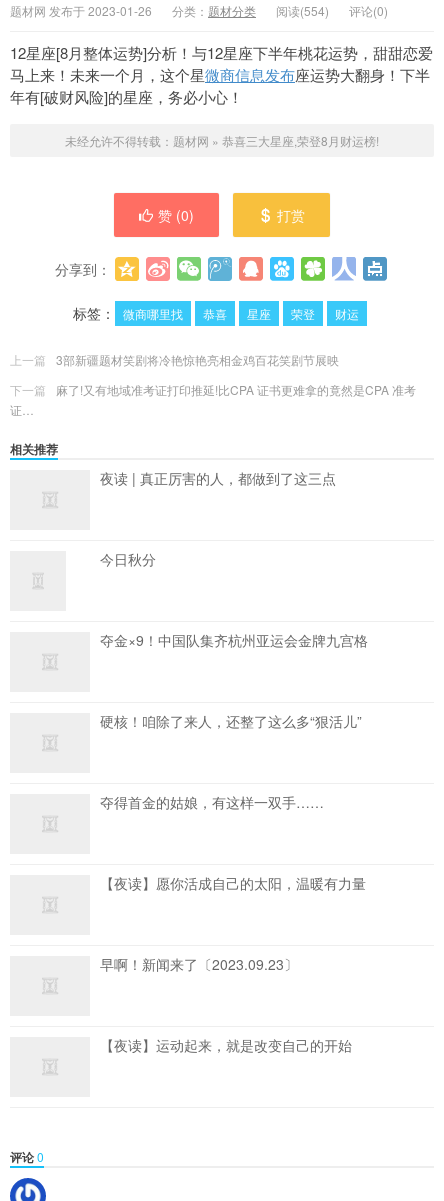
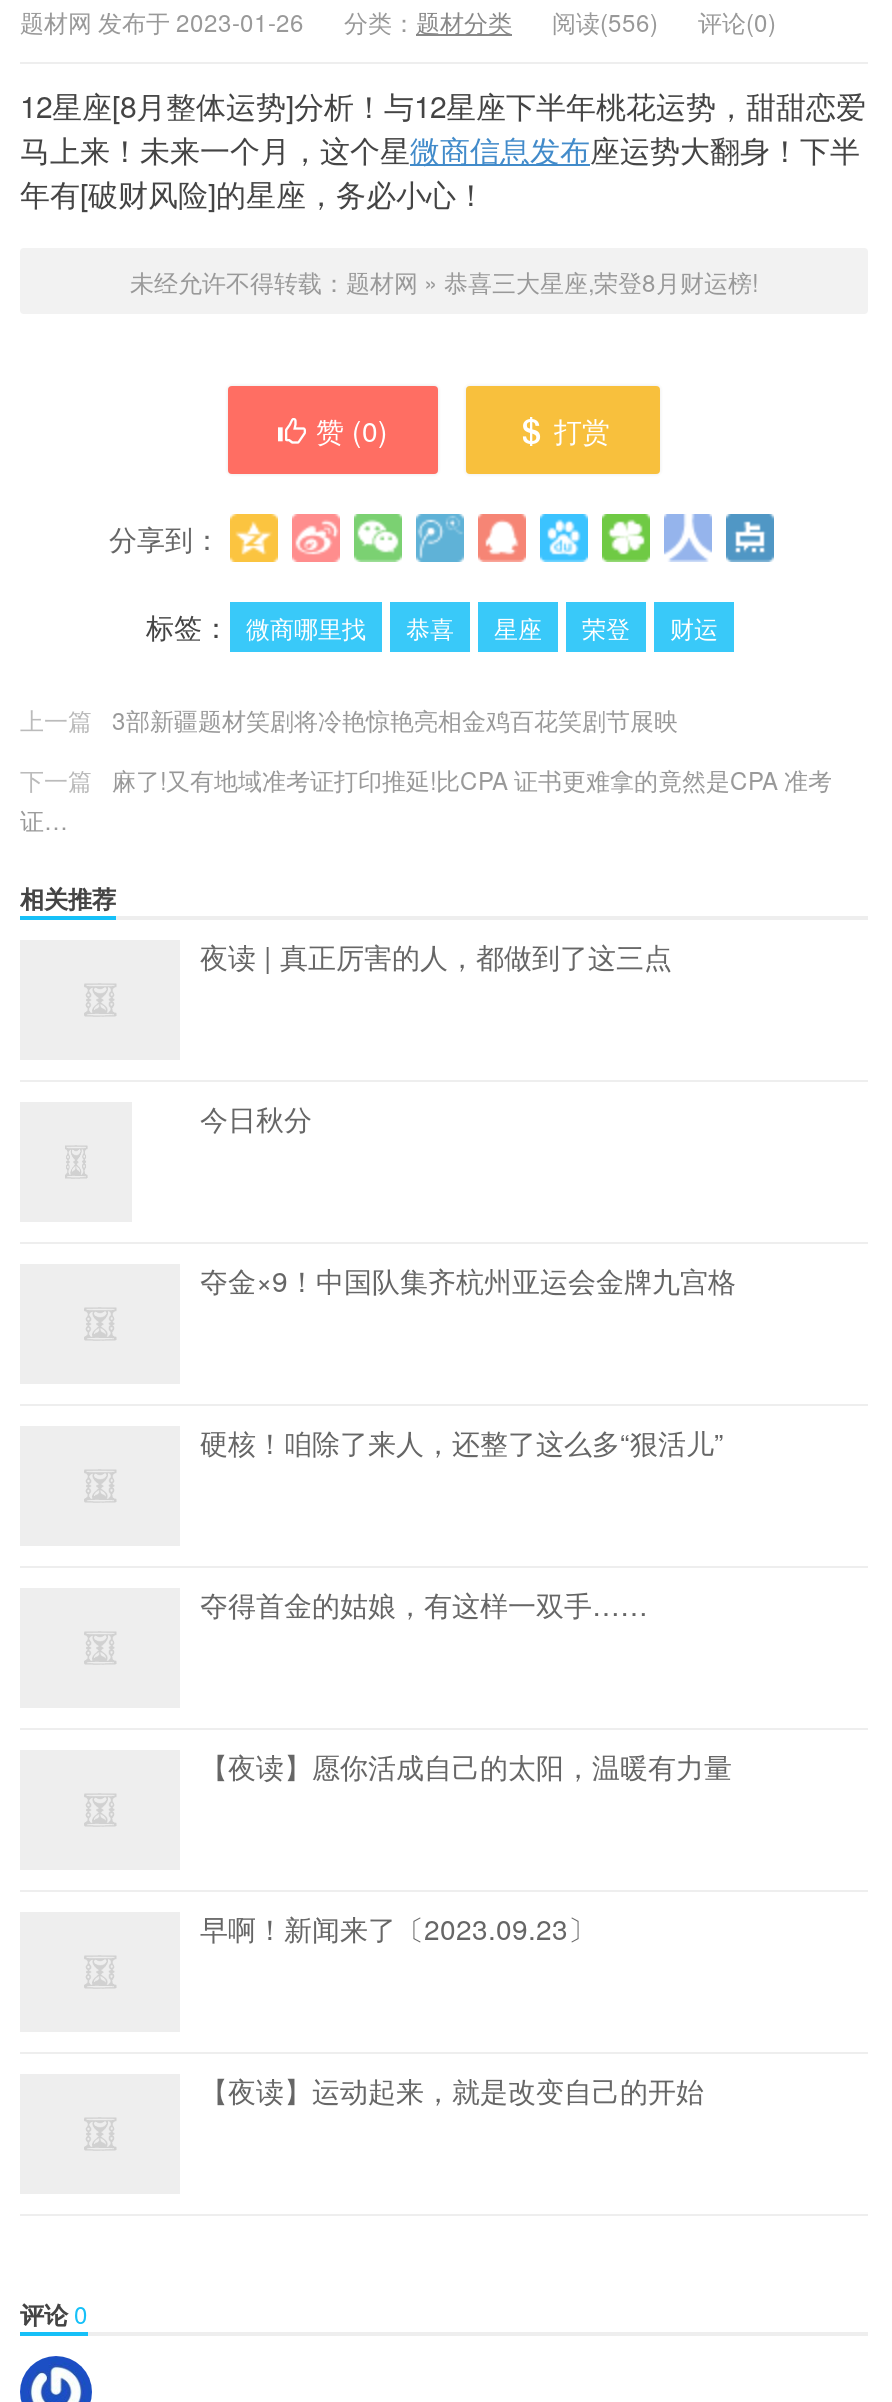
[10,2,388,19] 题材网 发布于 2023-01-26 分类：题材分类 阅读(554) 评论(0) -> [20,4,776,38] 题材网 发布于 2023-01-26 分类：题材分类 阅读(556) 评论(0)

